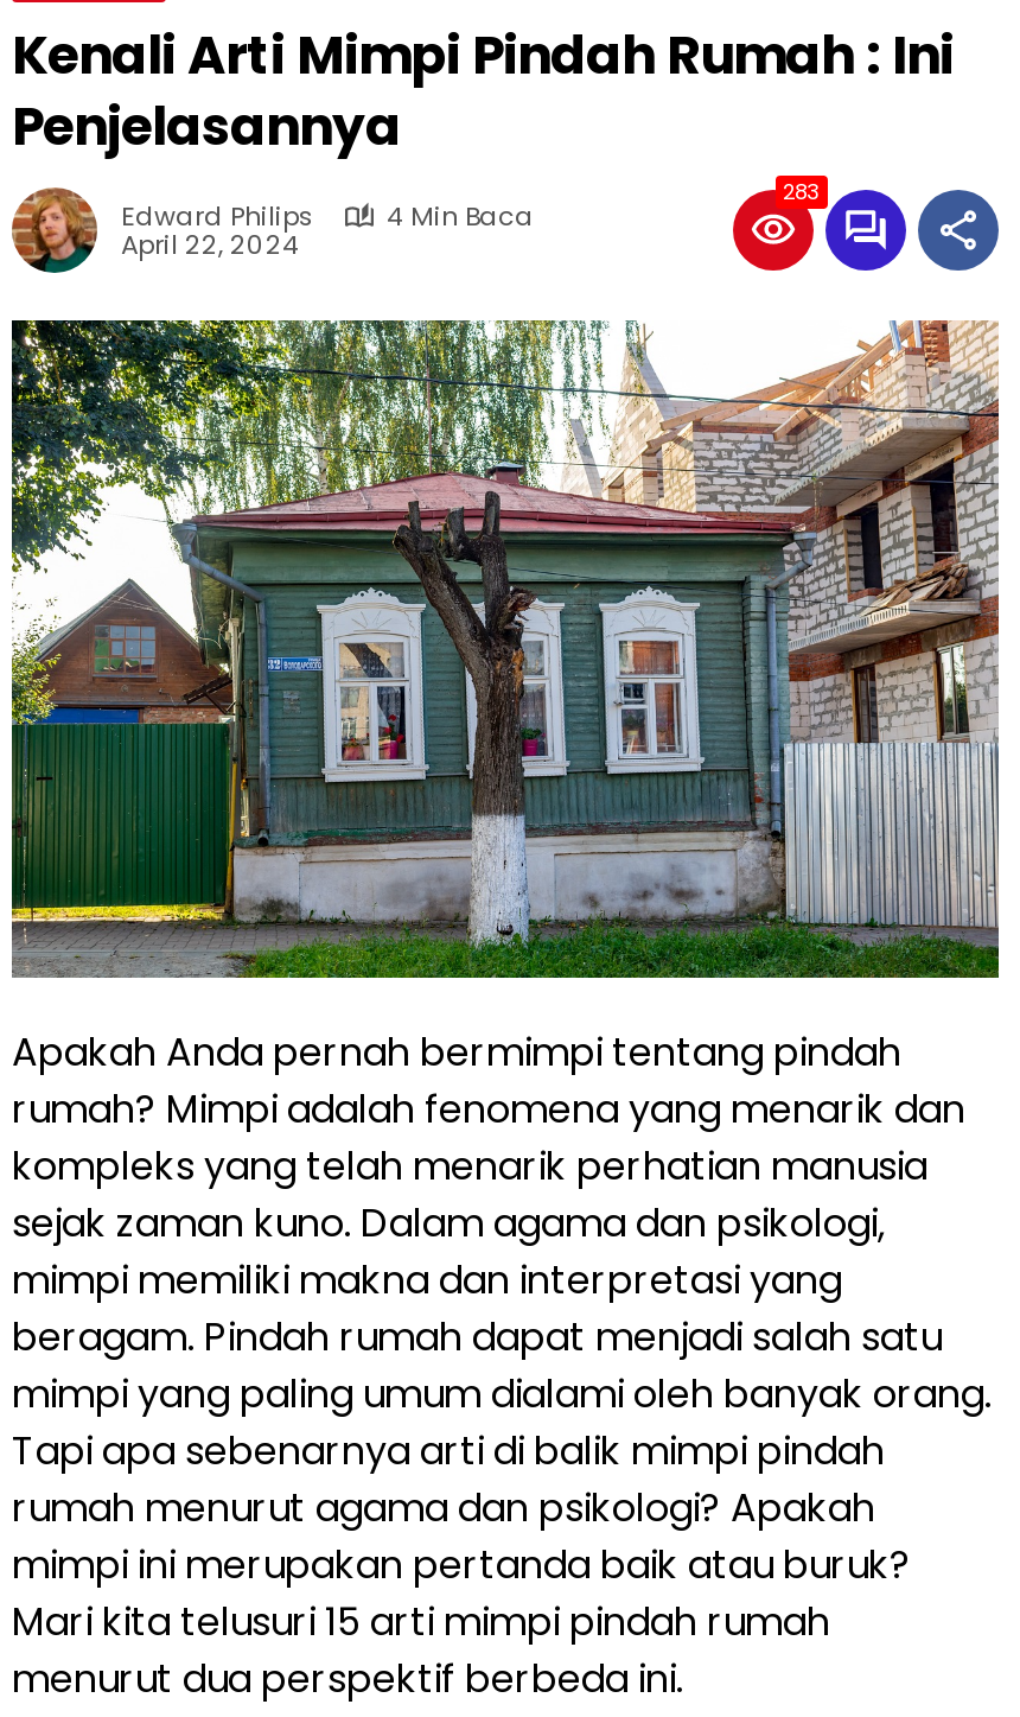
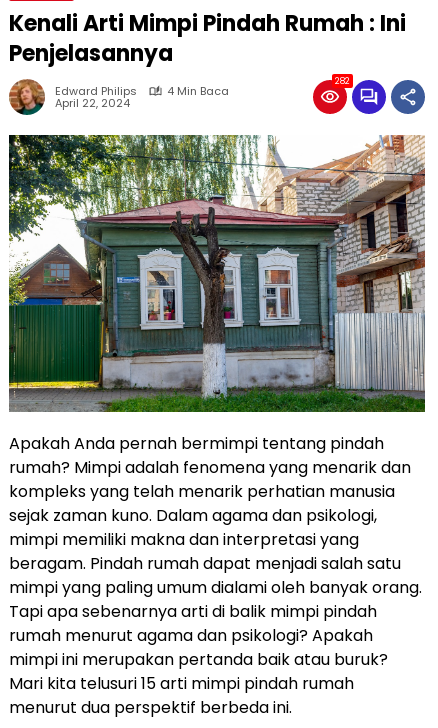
[783,178,821,206] 283 -> [335,75,350,87] 282

